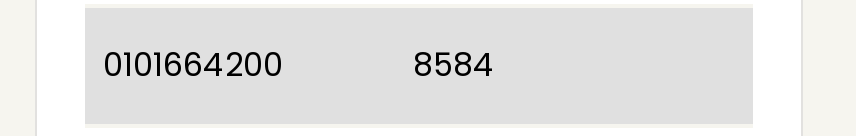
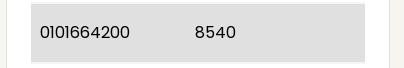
[413,42,495,88] 8584 -> [195,21,236,44] 8540

